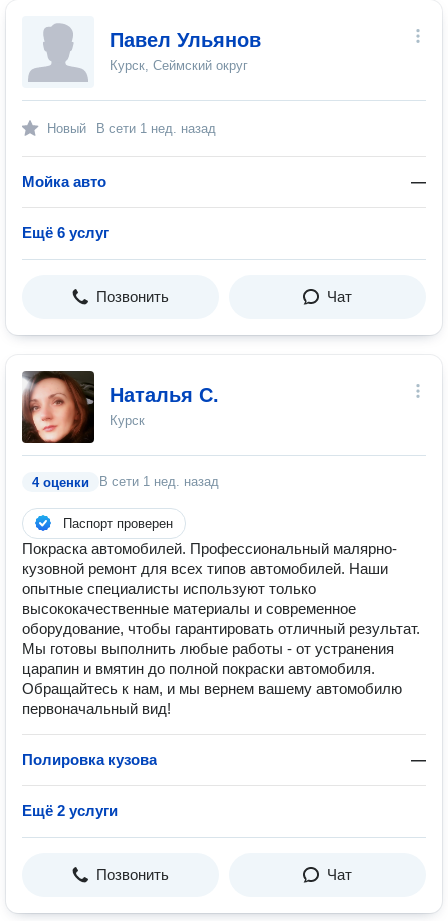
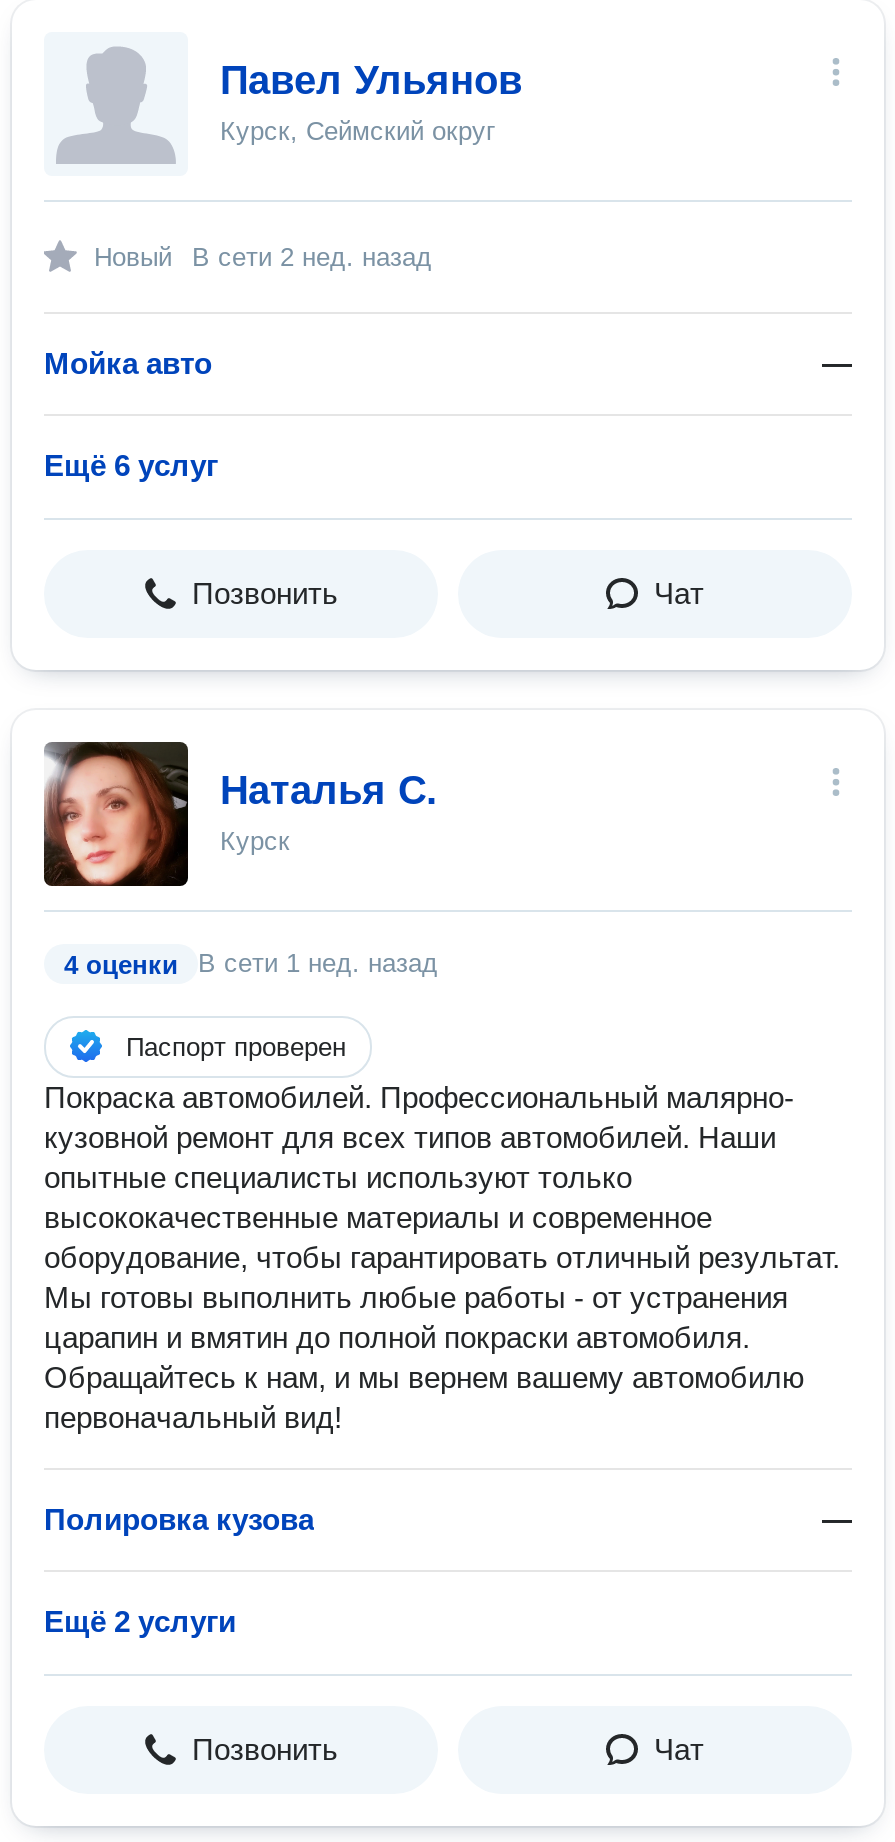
[96,121,216,136] В сети 1 нед. назад -> [192,242,432,272] В сети 2 нед. назад

